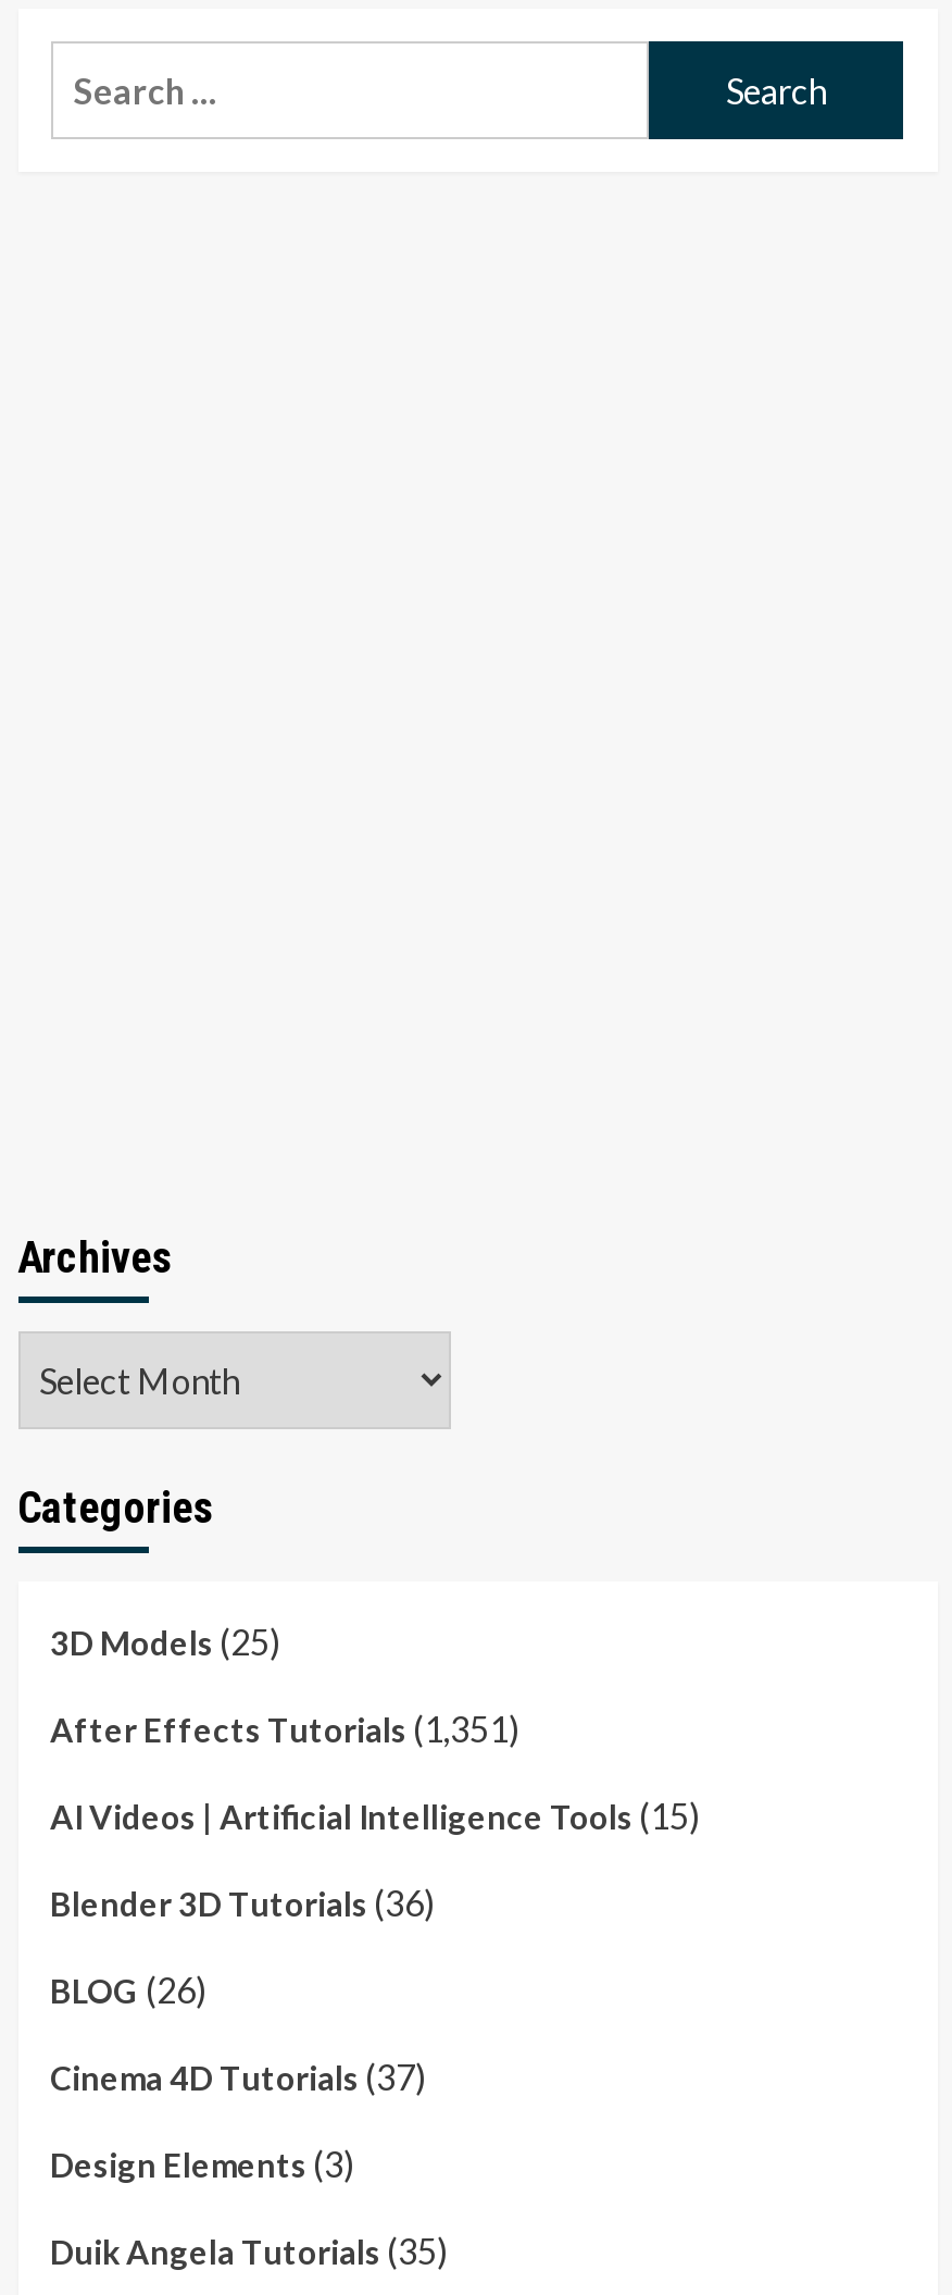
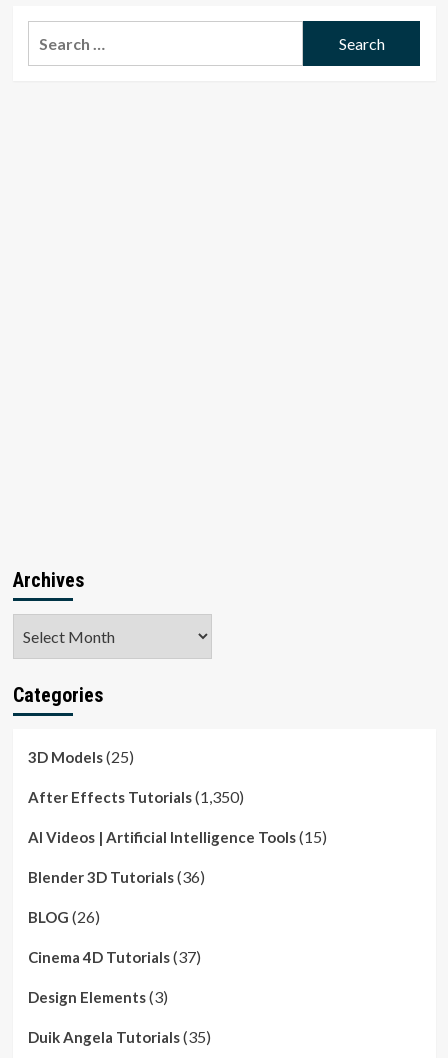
[50,1708,519,1749] After Effects Tutorials (1,351) -> [27,787,243,806] After Effects Tutorials (1,350)

